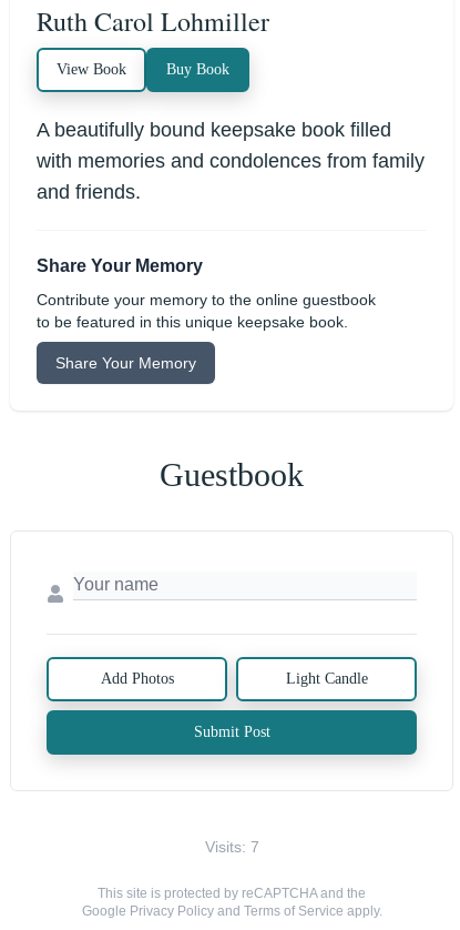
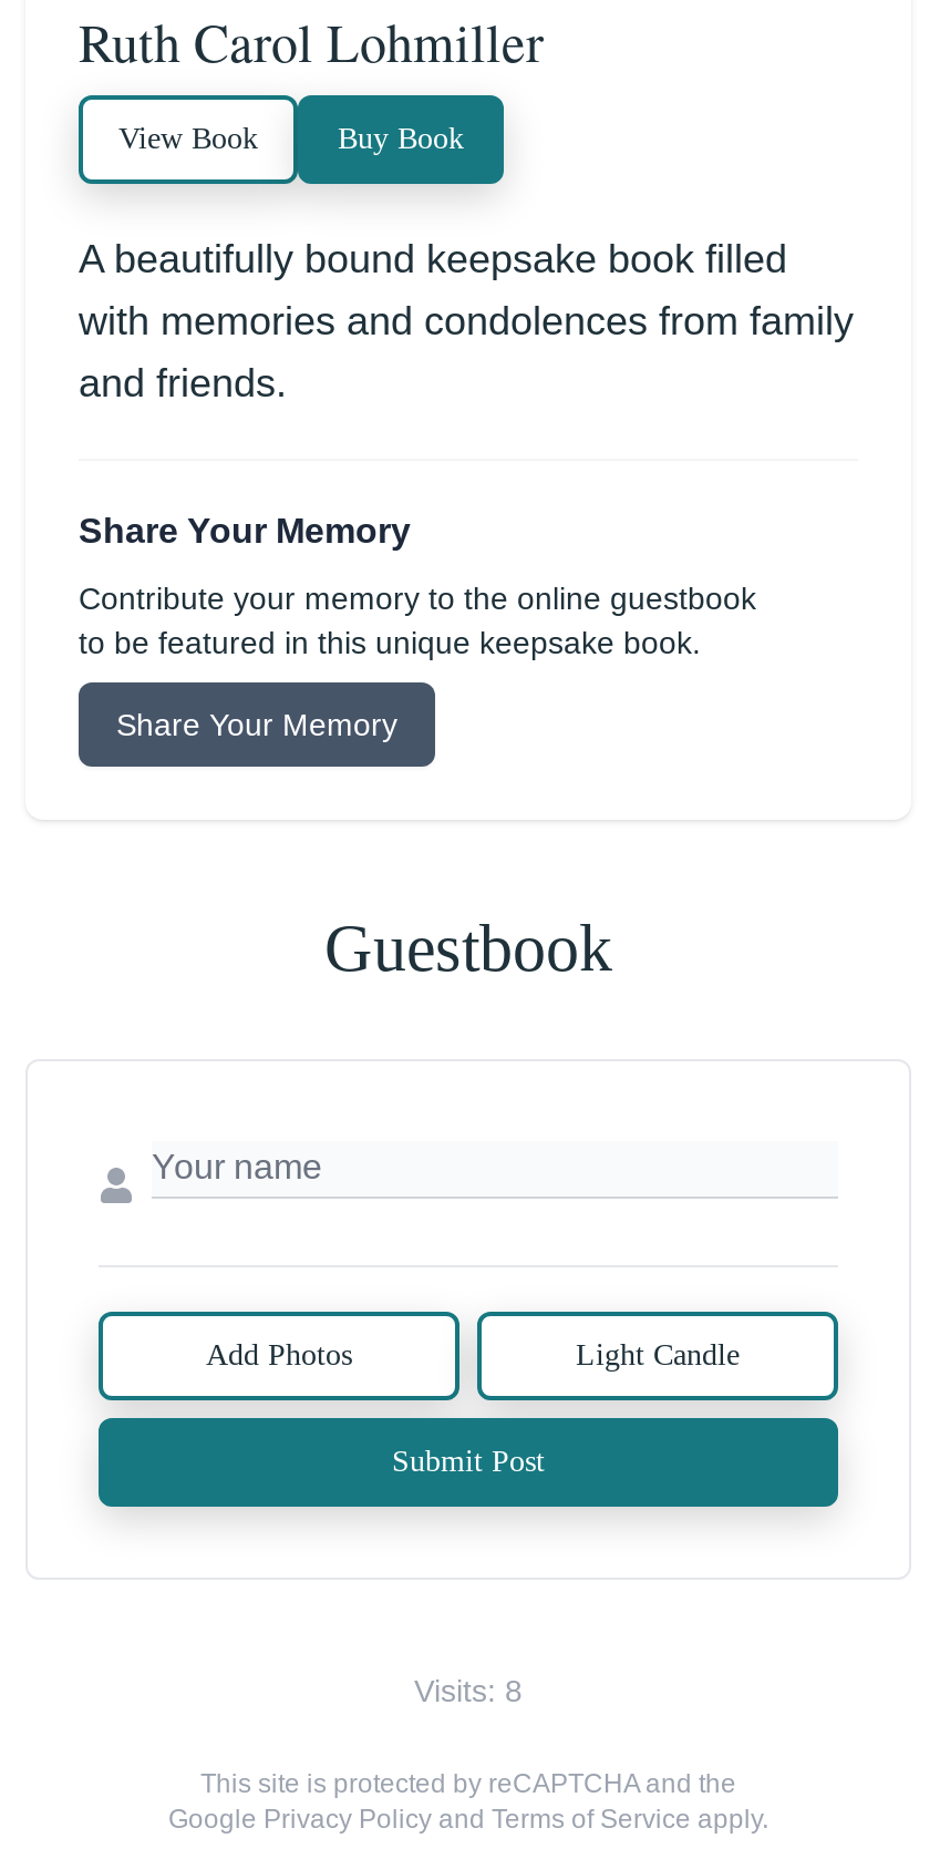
[205,838,259,856] Visits: 7 -> [414,1673,523,1709] Visits: 8

